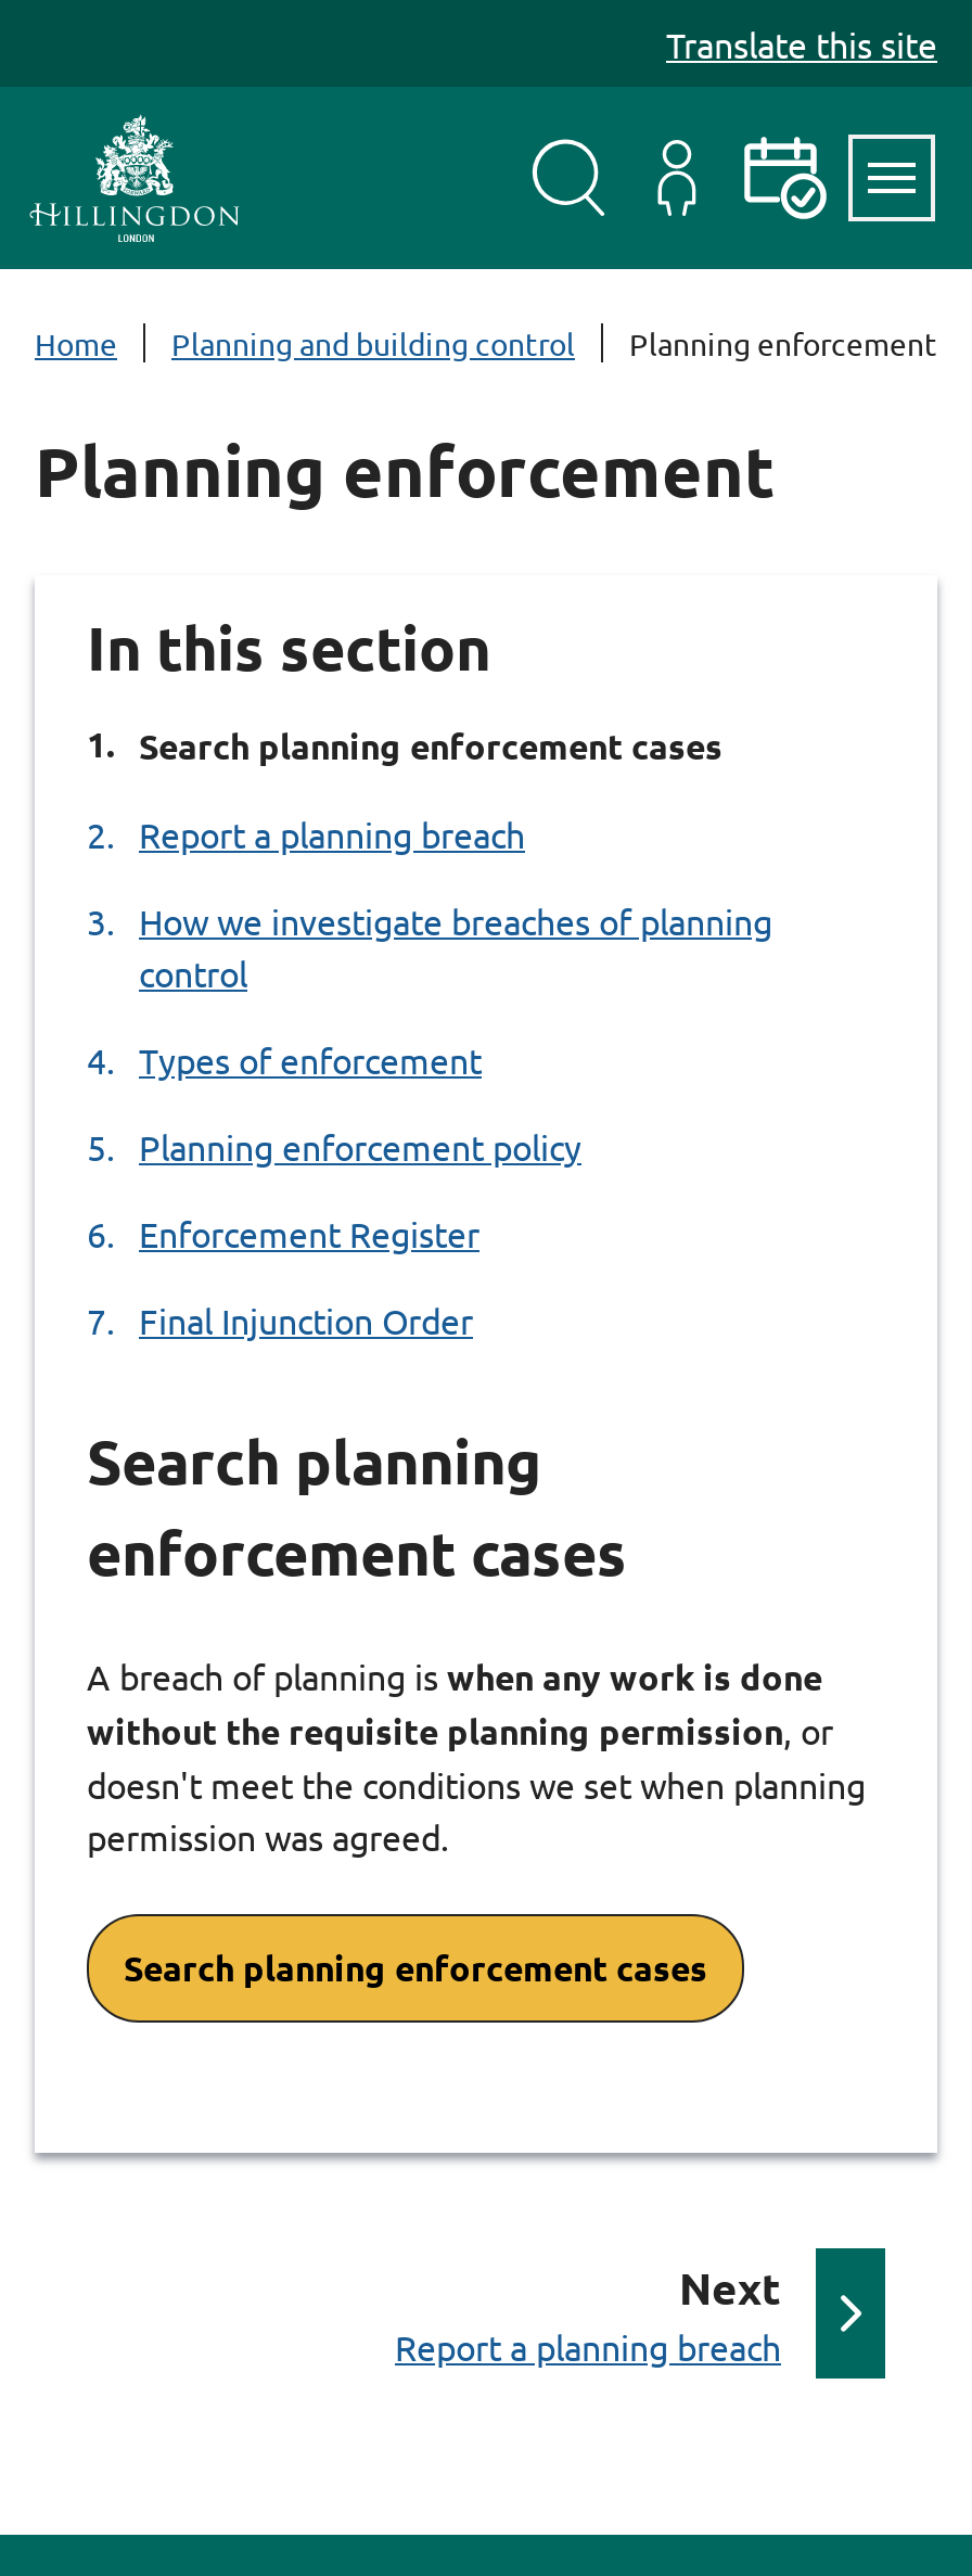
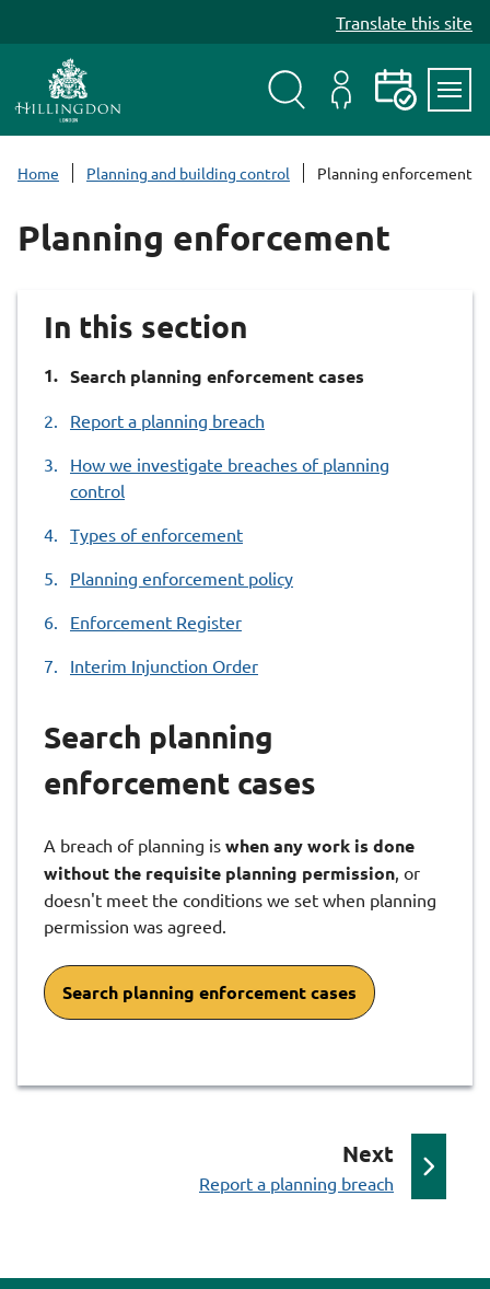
[139,1298,473,1341] Final Injunction Order -> [70,654,258,676] Interim Injunction Order

